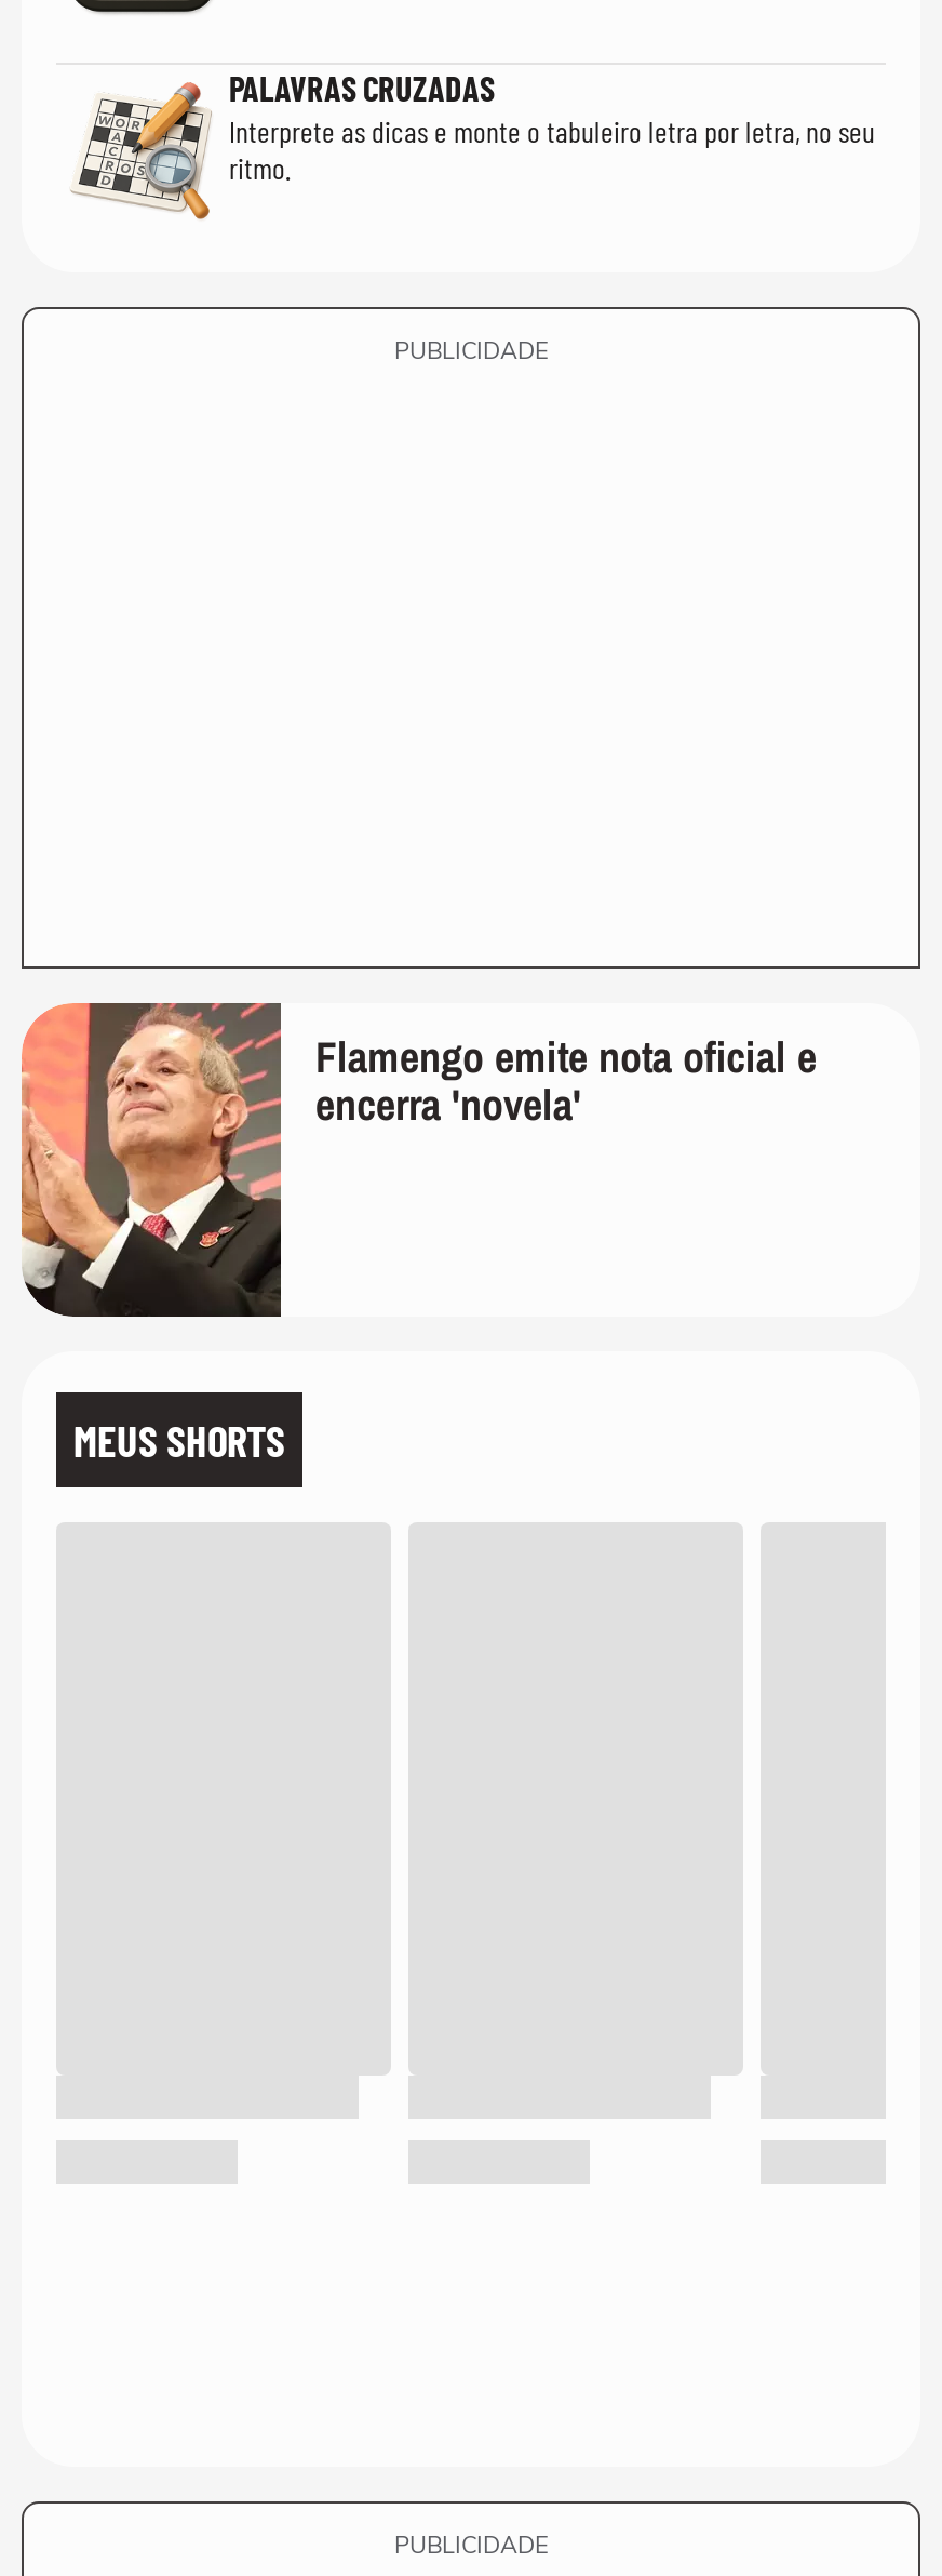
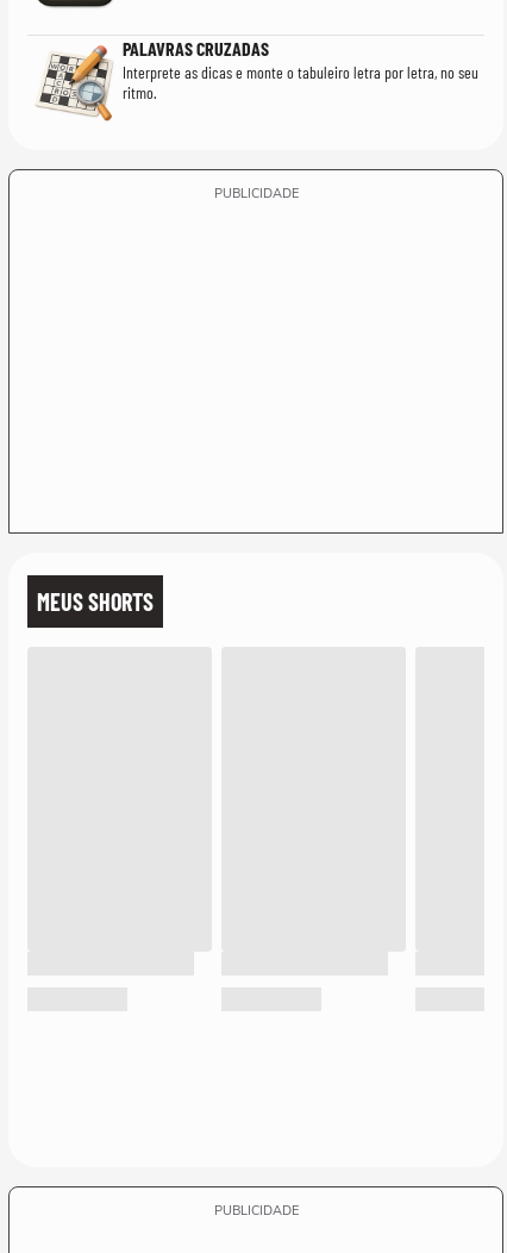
[19,1001,817,1317] [image] | Flamengo emite nota oficial e | encerra 'novela' -> none

